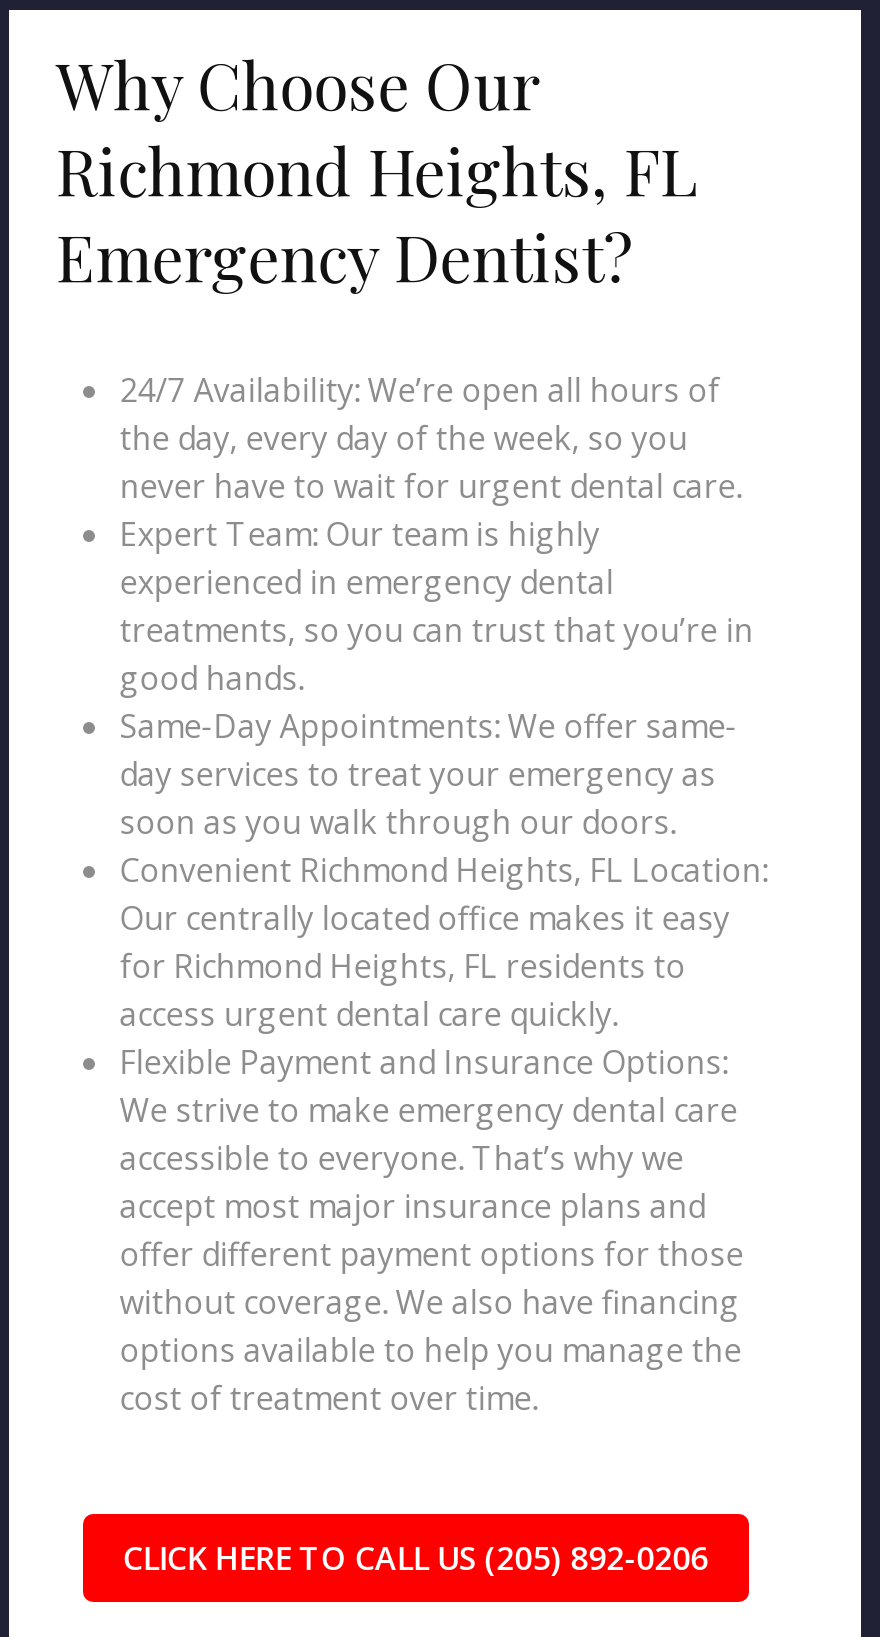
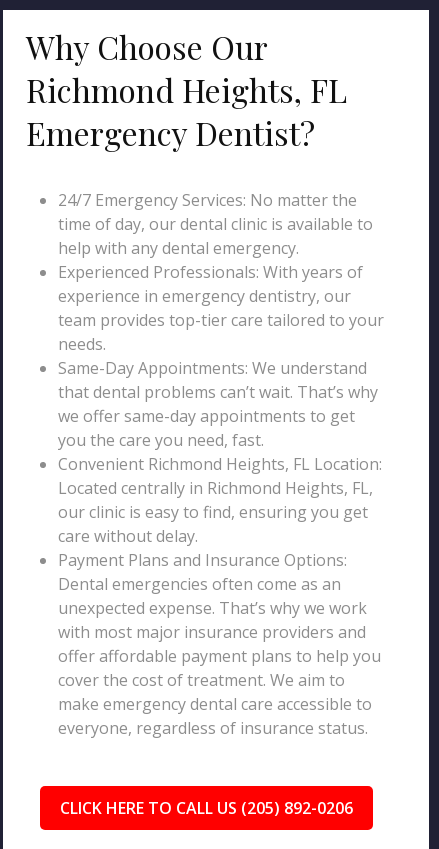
[119,368,753,844] 24/7 Availability: We’re open all hours of | the day, every day of the week, so you | never have to wait for urgent dental care. | Expert Team: Our team is highly | experienced in emergency dental | treatments, so you can trust that you’re in | good hands. | Same-Day Appointments: We offer same- | day services to treat your emergency as | soon as you walk through our doors. -> [58,189,384,451] 24/7 Emergency Services: No matter the | time of day, our dental clinic is available to | help with any dental emergency. | Experienced Professionals: With years of | experience in emergency dentistry, our | team provides top-tier care tailored to your | needs. | Same-Day Appointments: We understand | that dental problems can’t wait. That’s why | we offer same-day appointments to get | you the care you need, fast.
[119,896,743,1420] Our centrally located office makes it easy | for Richmond Heights, FL residents to | access urgent dental care quickly. | Flexible Payment and Insurance Options: | We strive to make emergency dental care | accessible to everyone. That’s why we | accept most major insurance plans and | offer different payment options for those | without coverage. We also have financing | options available to help you manage the | cost of treatment over time. -> [58,477,381,739] Located centrally in Richmond Heights, FL, | our clinic is easy to find, ensuring you get | care without delay. | Payment Plans and Insurance Options: | Dental emergencies often come as an | unexpected expense. That’s why we work | with most major insurance providers and | offer affordable payment plans to help you | cover the cost of treatment. We aim to | make emergency dental care accessible to | everyone, regardless of insurance status.

